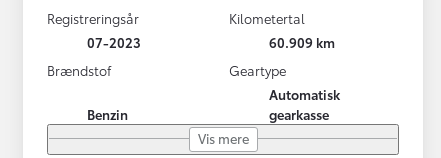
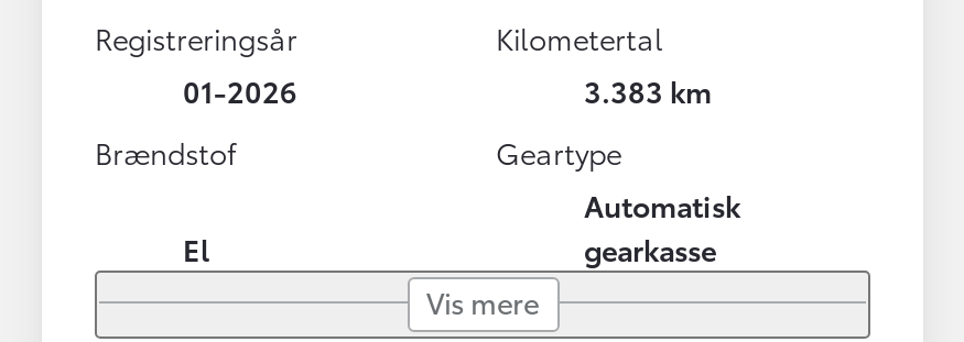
[87,32,141,50] 07-2023 -> [183,69,297,109] 01-2026
[269,32,335,50] 60.909 km -> [584,69,712,109] 3.383 km
[87,104,128,122] Benzin -> [183,228,209,267] El

